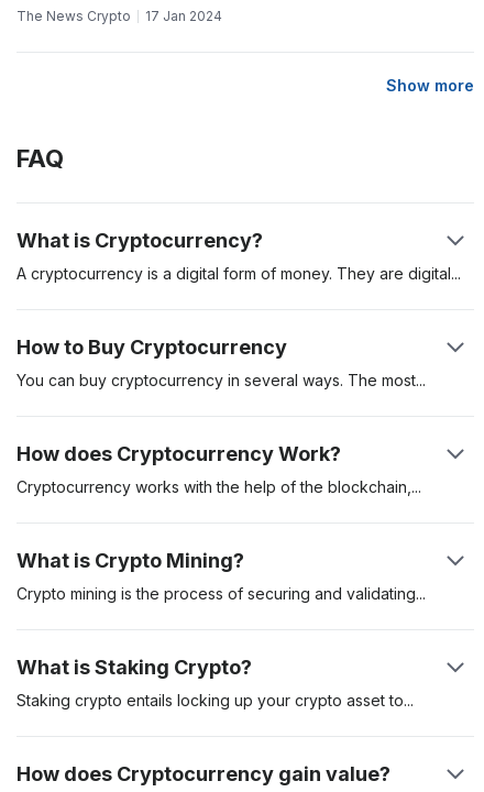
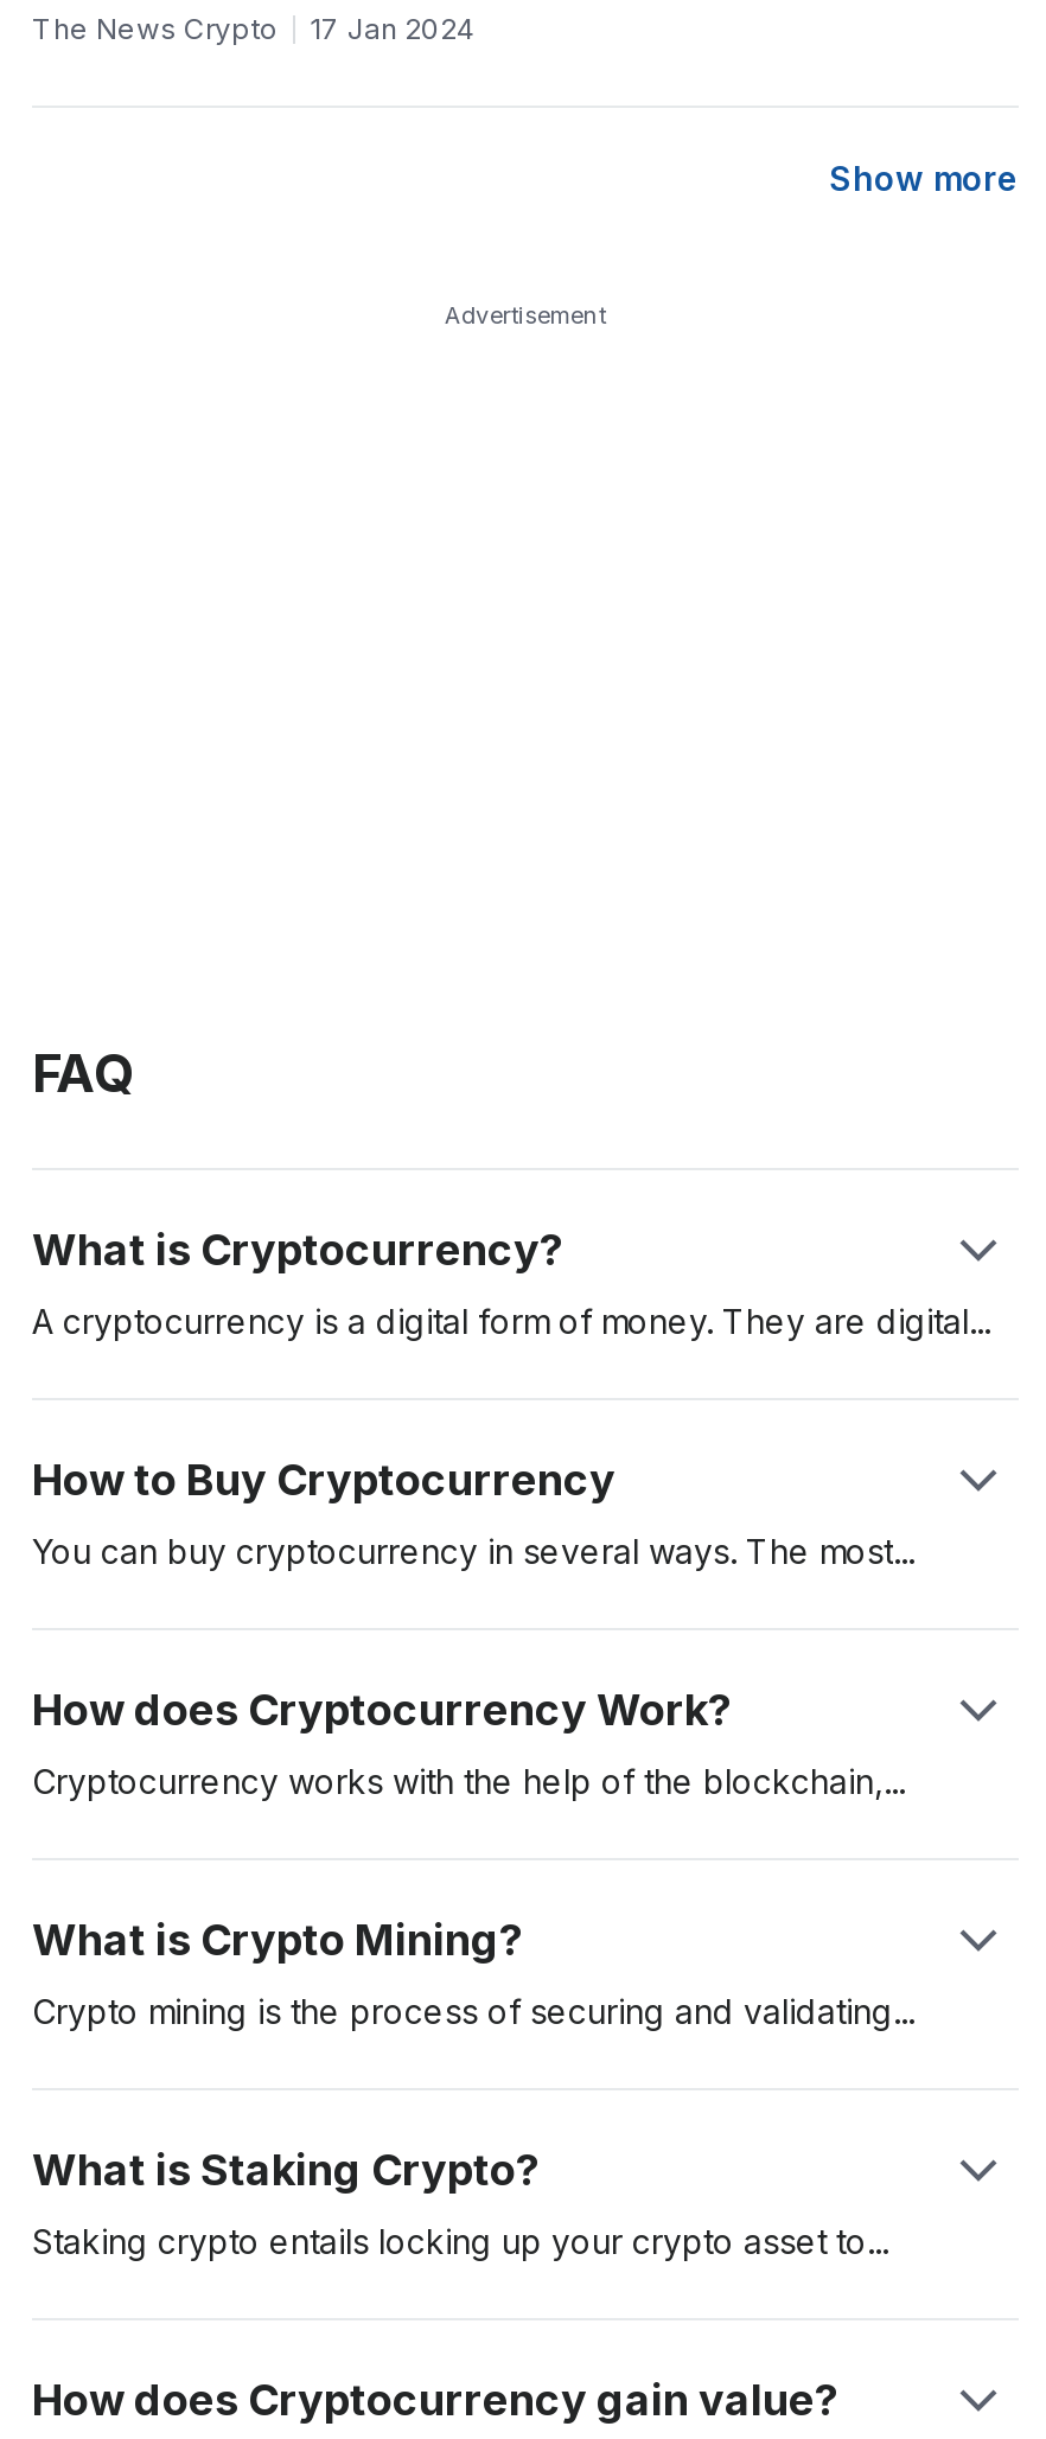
none -> [445,300,606,328] Advertisement

